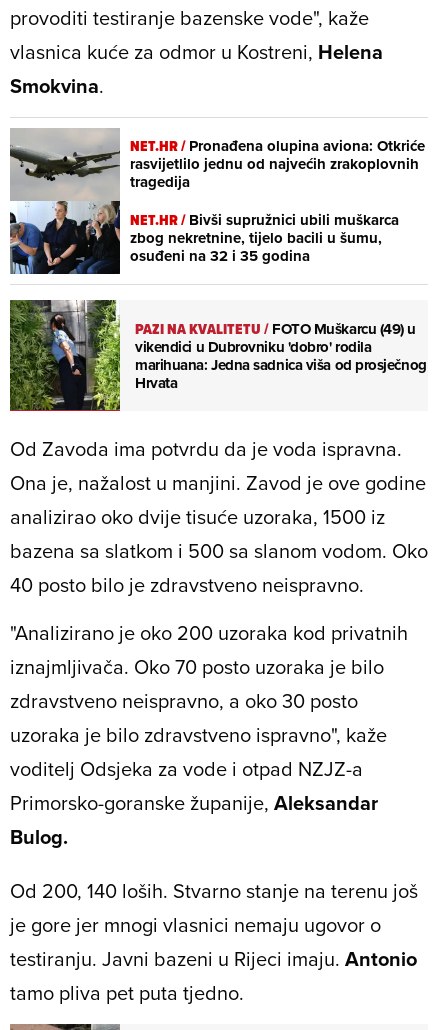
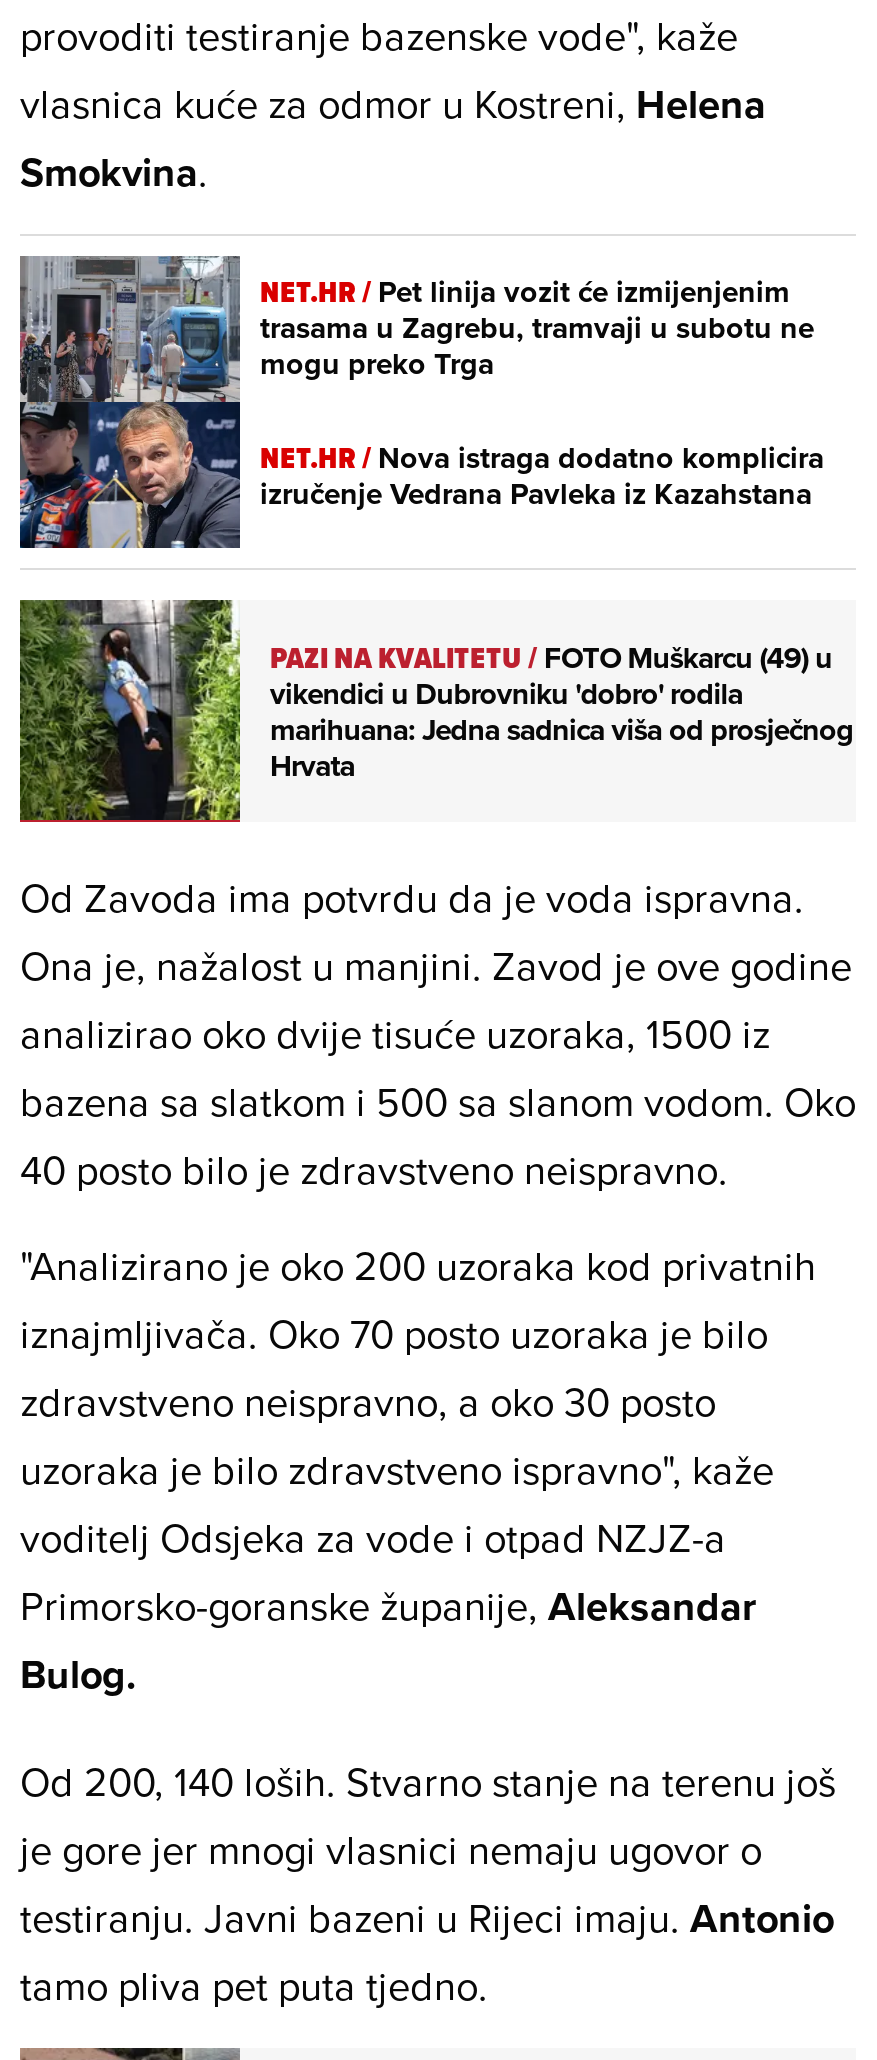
[9,129,425,275] [image] | NET.HR / Pronađena olupina aviona: Otkriće | rasvijetlilo jednu od najvećih zrakoplovnih | tragedija -> [18,256,814,550] [image] | NET.HR / Pet linija vozit će izmijenjenim | trasama u Zagrebu, tramvaji u subotu ne | mogu preko Trga
[130,209,399,267] NET.HR / Bivši supružnici ubili muškarca | zbog nekretnine, tijelo bacili u šumu, | osuđeni na 32 i 35 godina -> [260,435,824,515] NET.HR / Nova istraga dodatno komplicira | izručenje Vedrana Pavleka iz Kazahstana

